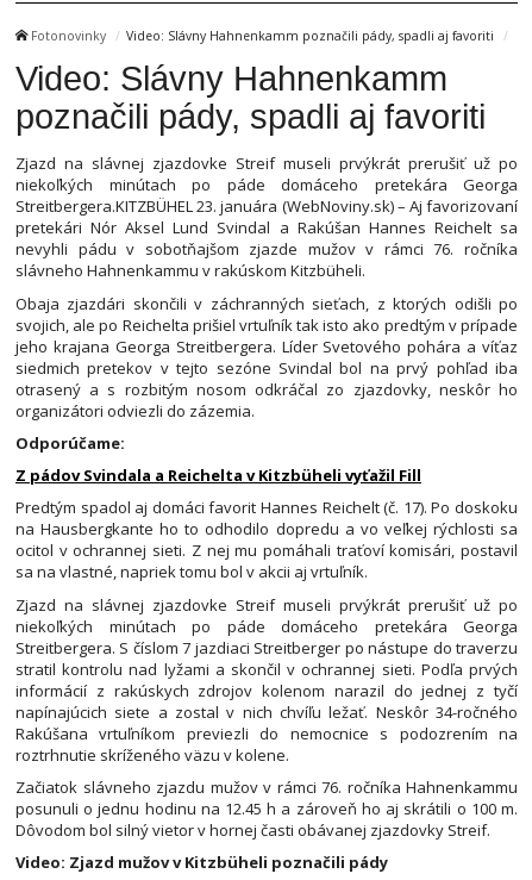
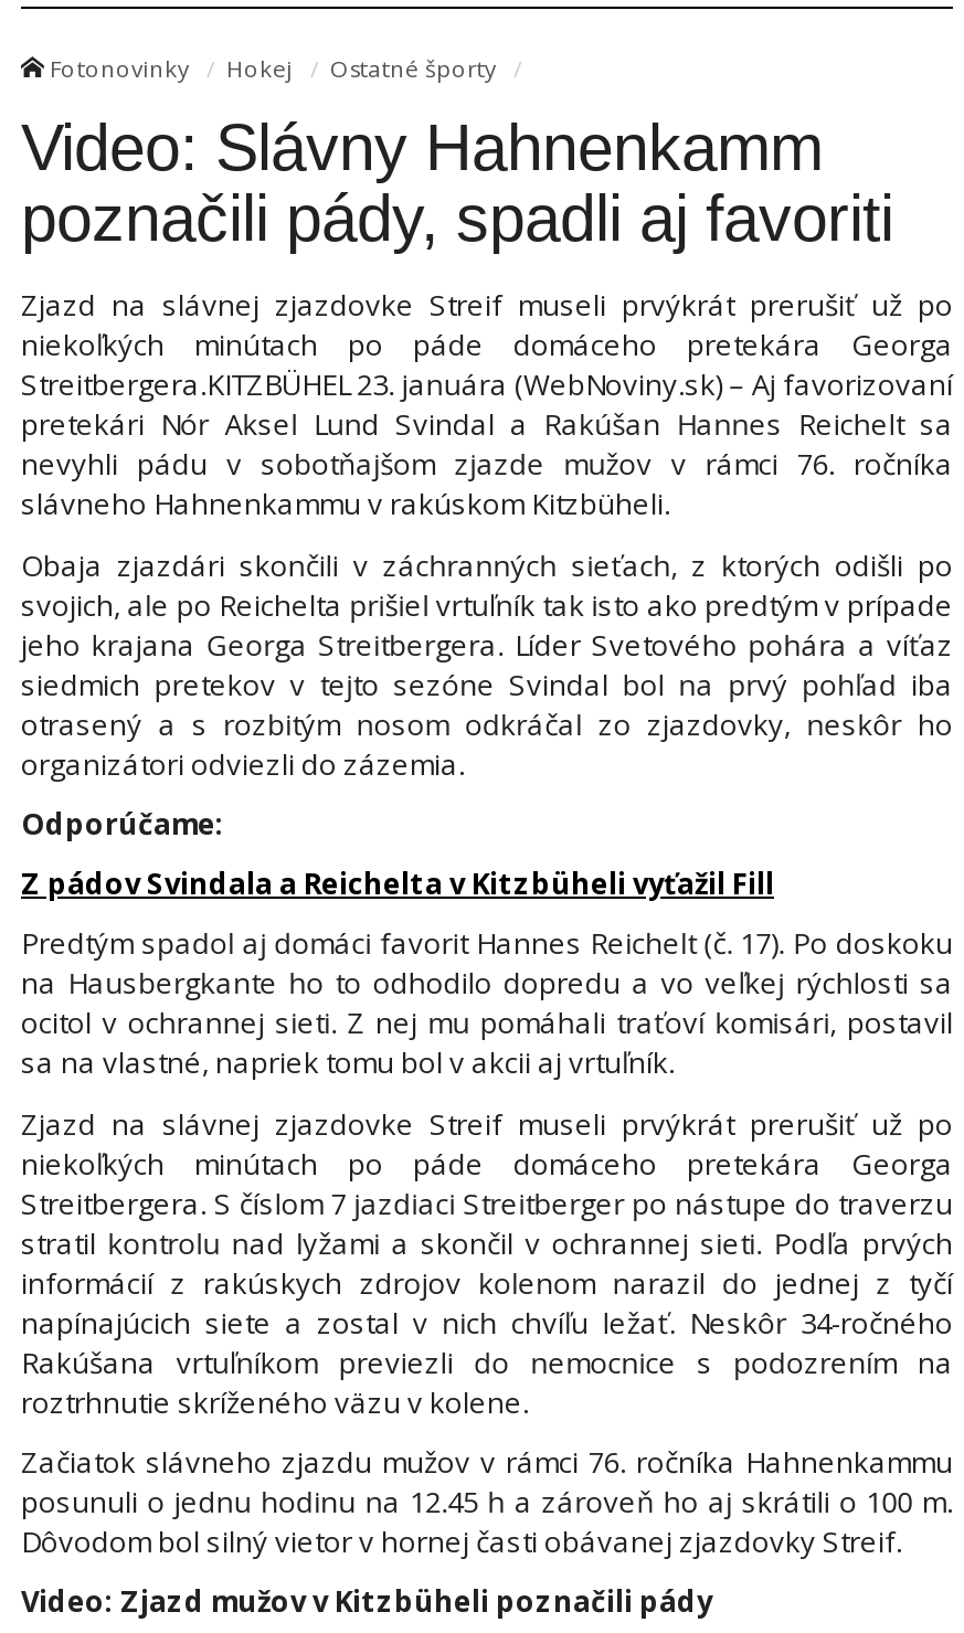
[126,27,494,43] Video: Slávny Hahnenkamm poznačili pády, spadli aj favoriti -> [226,52,496,83] Hokej | Ostatné športy

